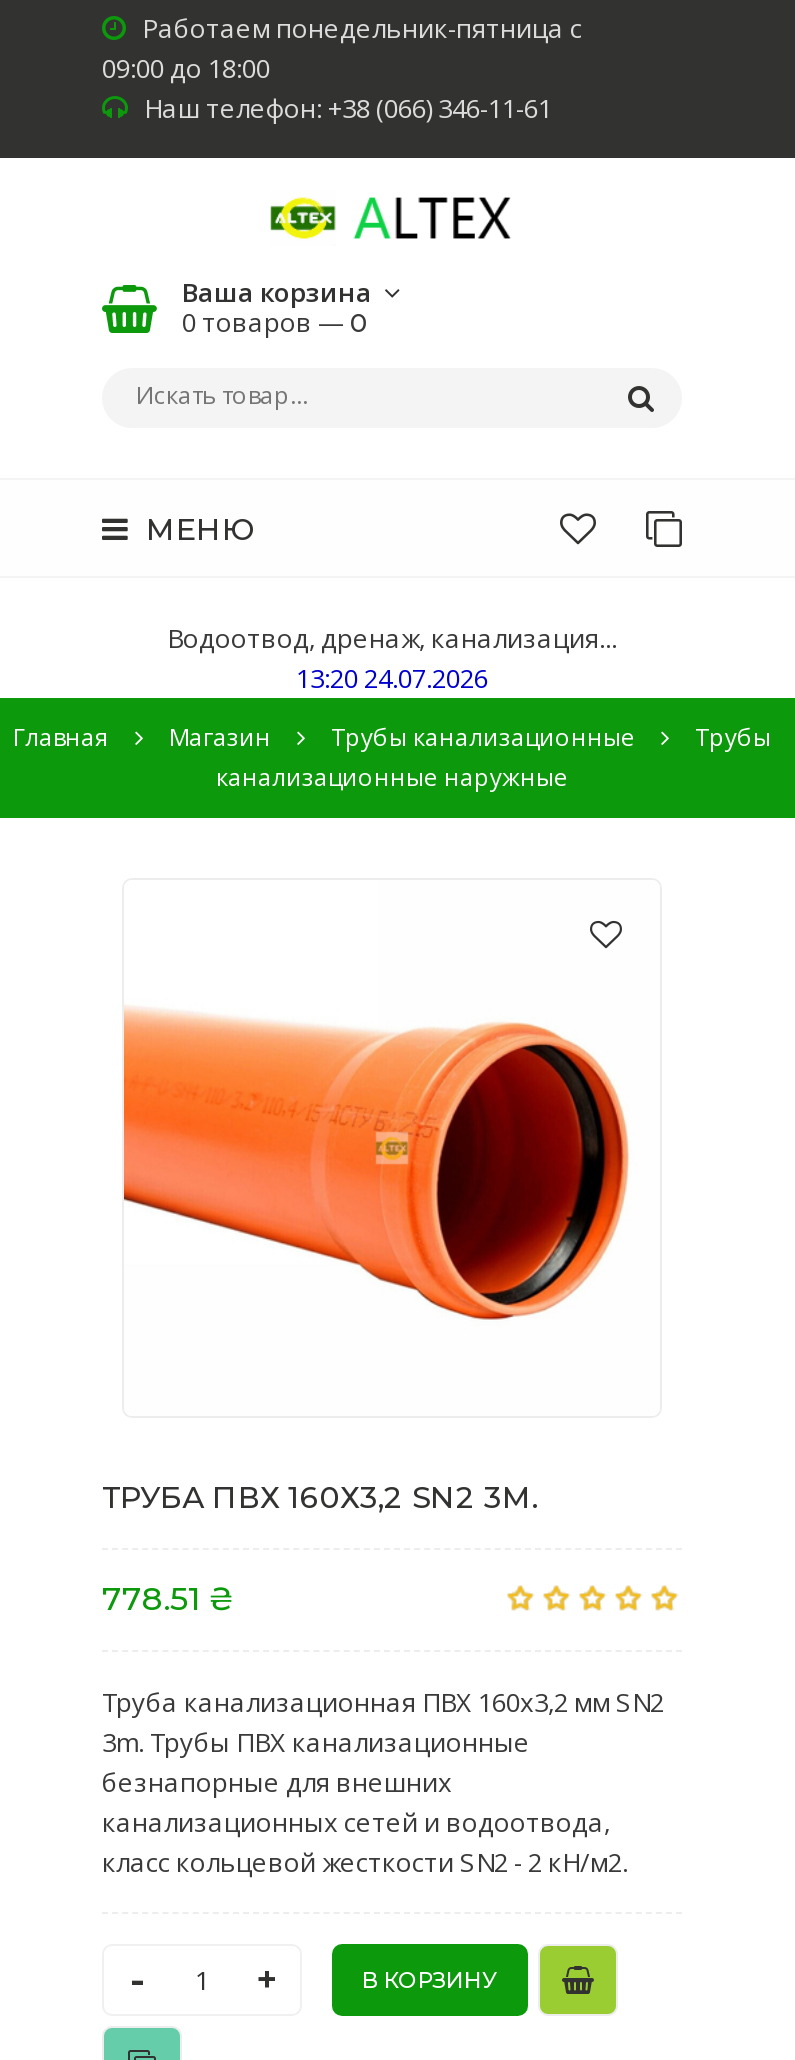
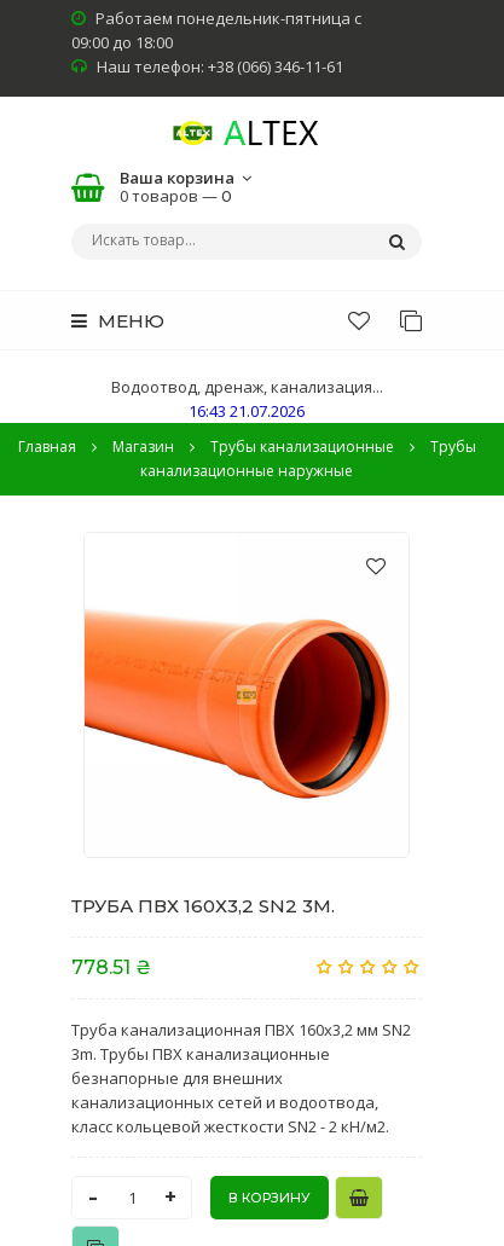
[296,660,488,696] 13:20 24.07.2026 -> [189,400,305,422] 16:43 21.07.2026

